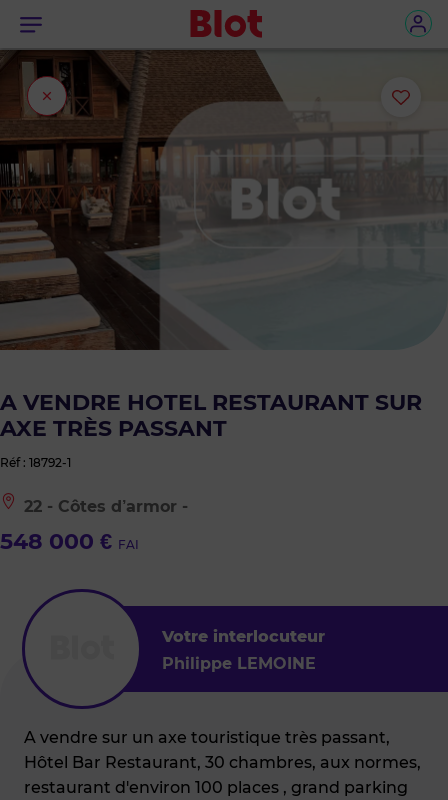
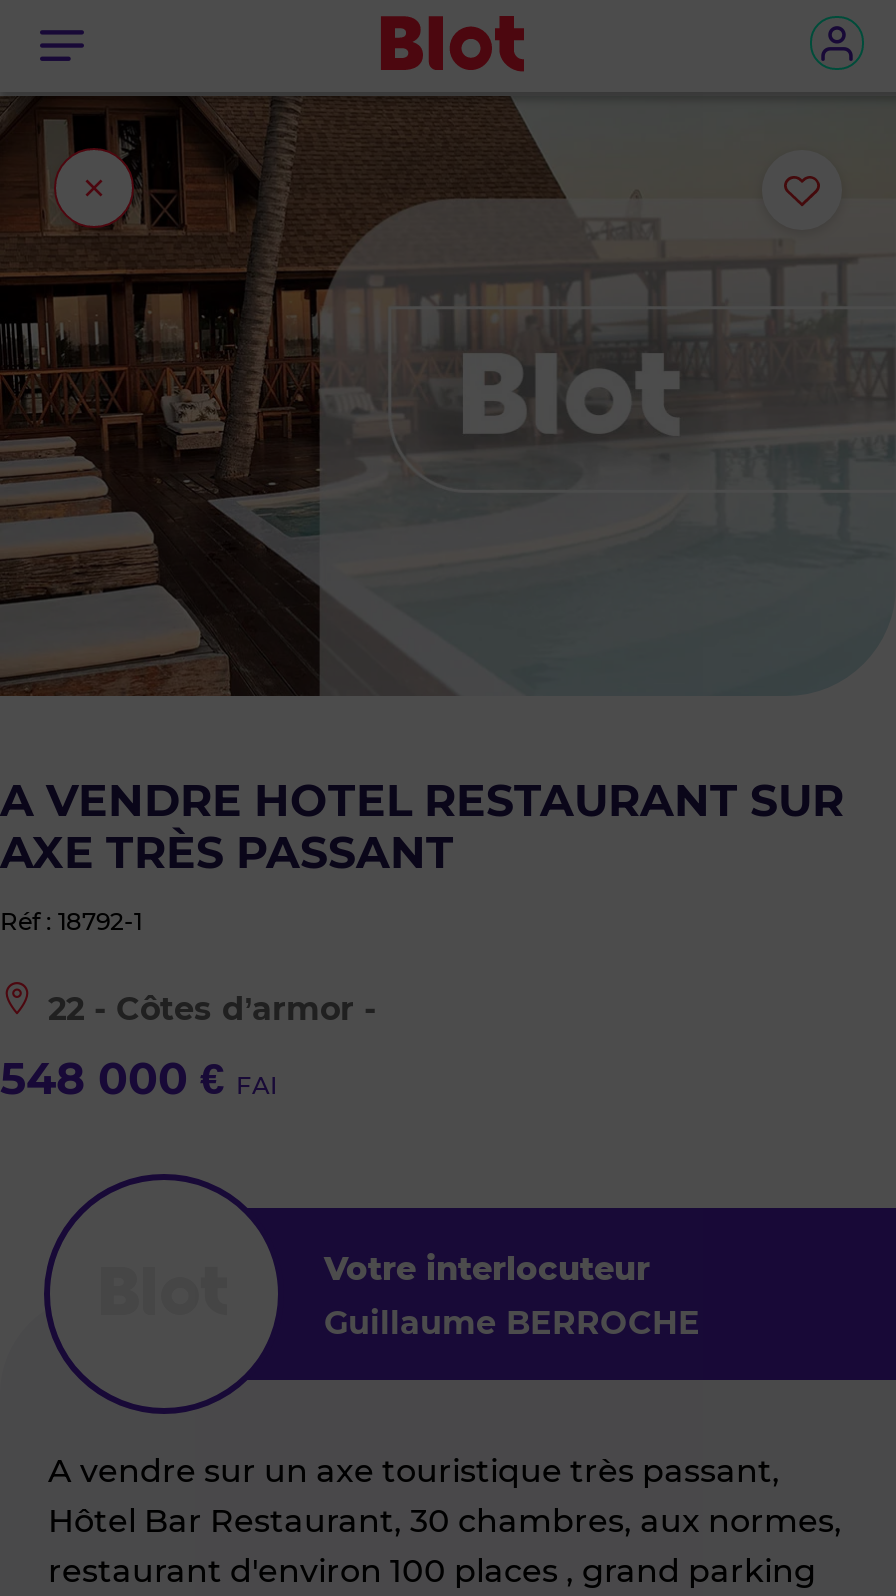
[162,654,316,673] Philippe LEMOINE -> [324,1304,700,1342] Guillaume BERROCHE

